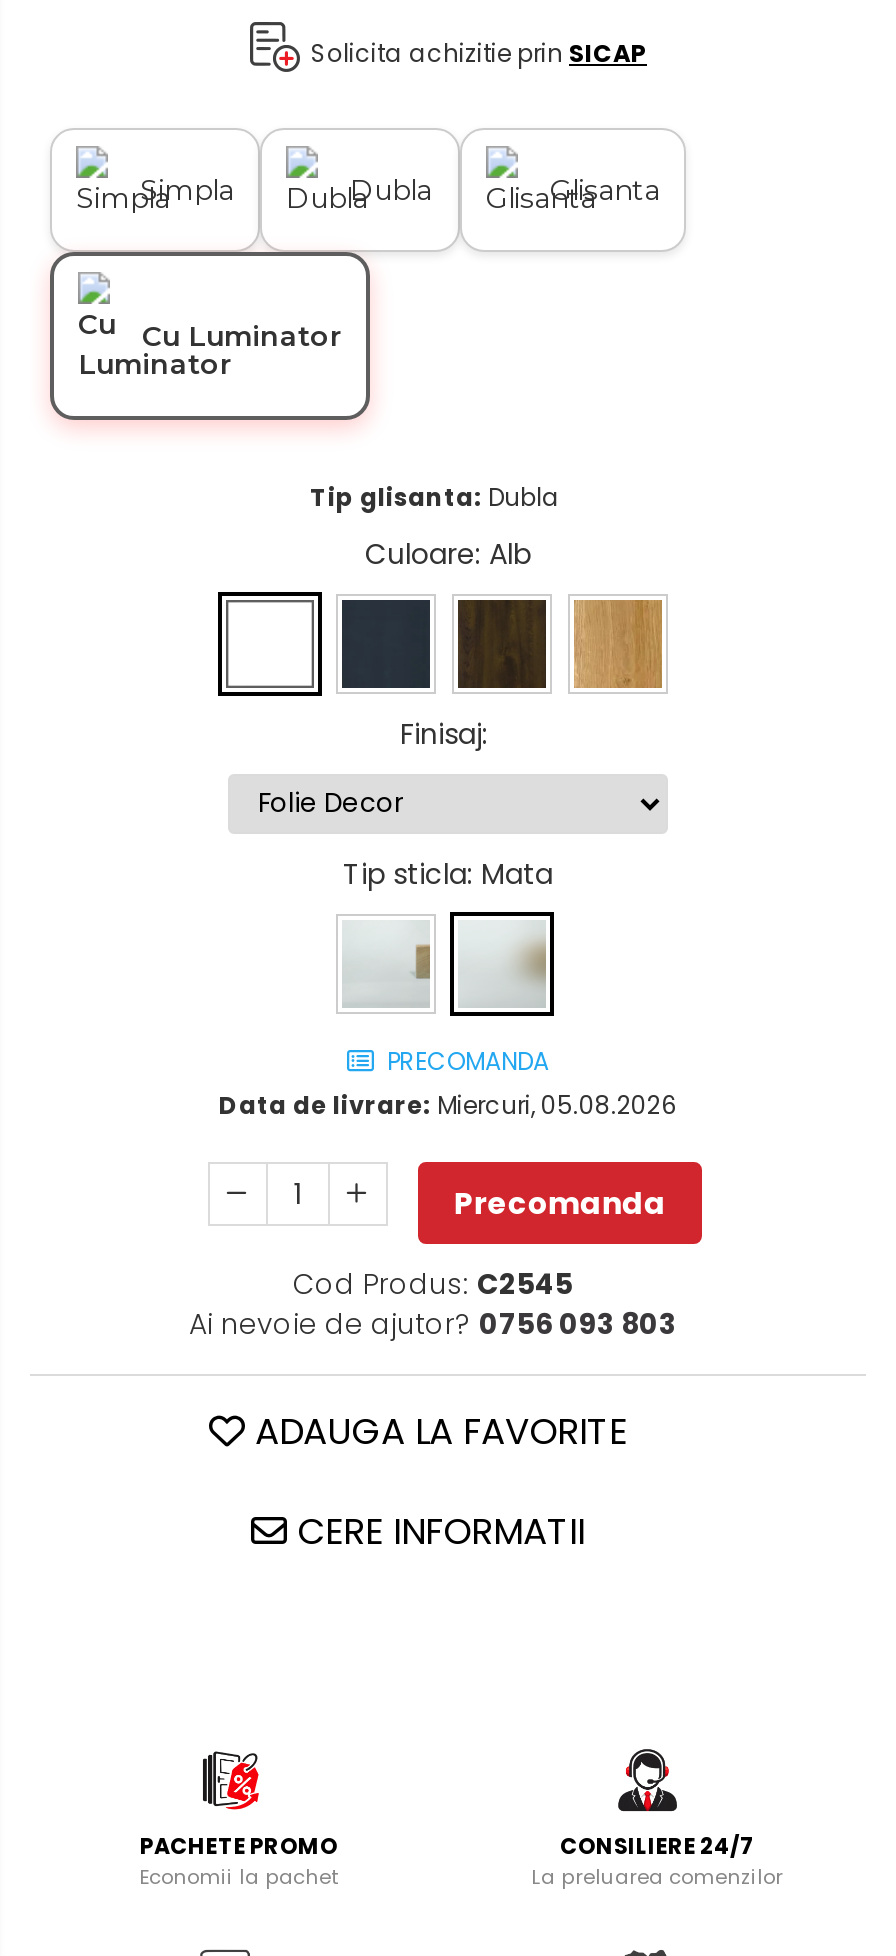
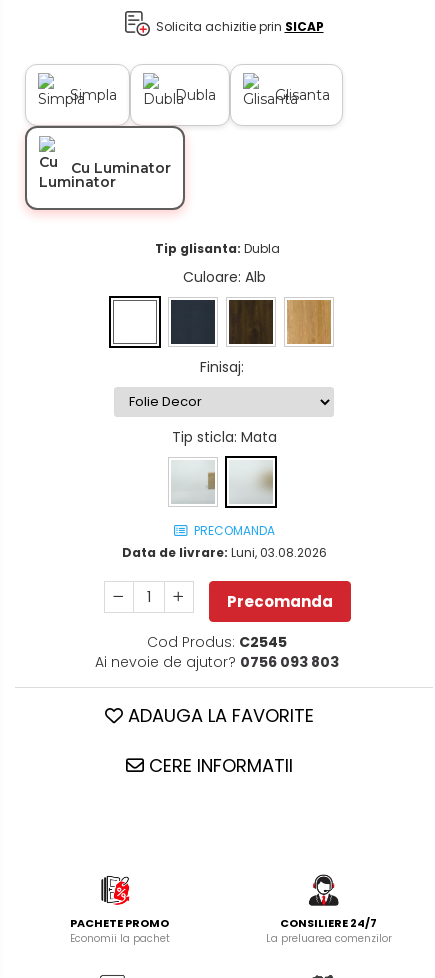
[219,1088,677,1122] Data de livrare: Miercuri, 05.08.2026 -> [121,544,326,561] Data de livrare: Luni, 03.08.2026

